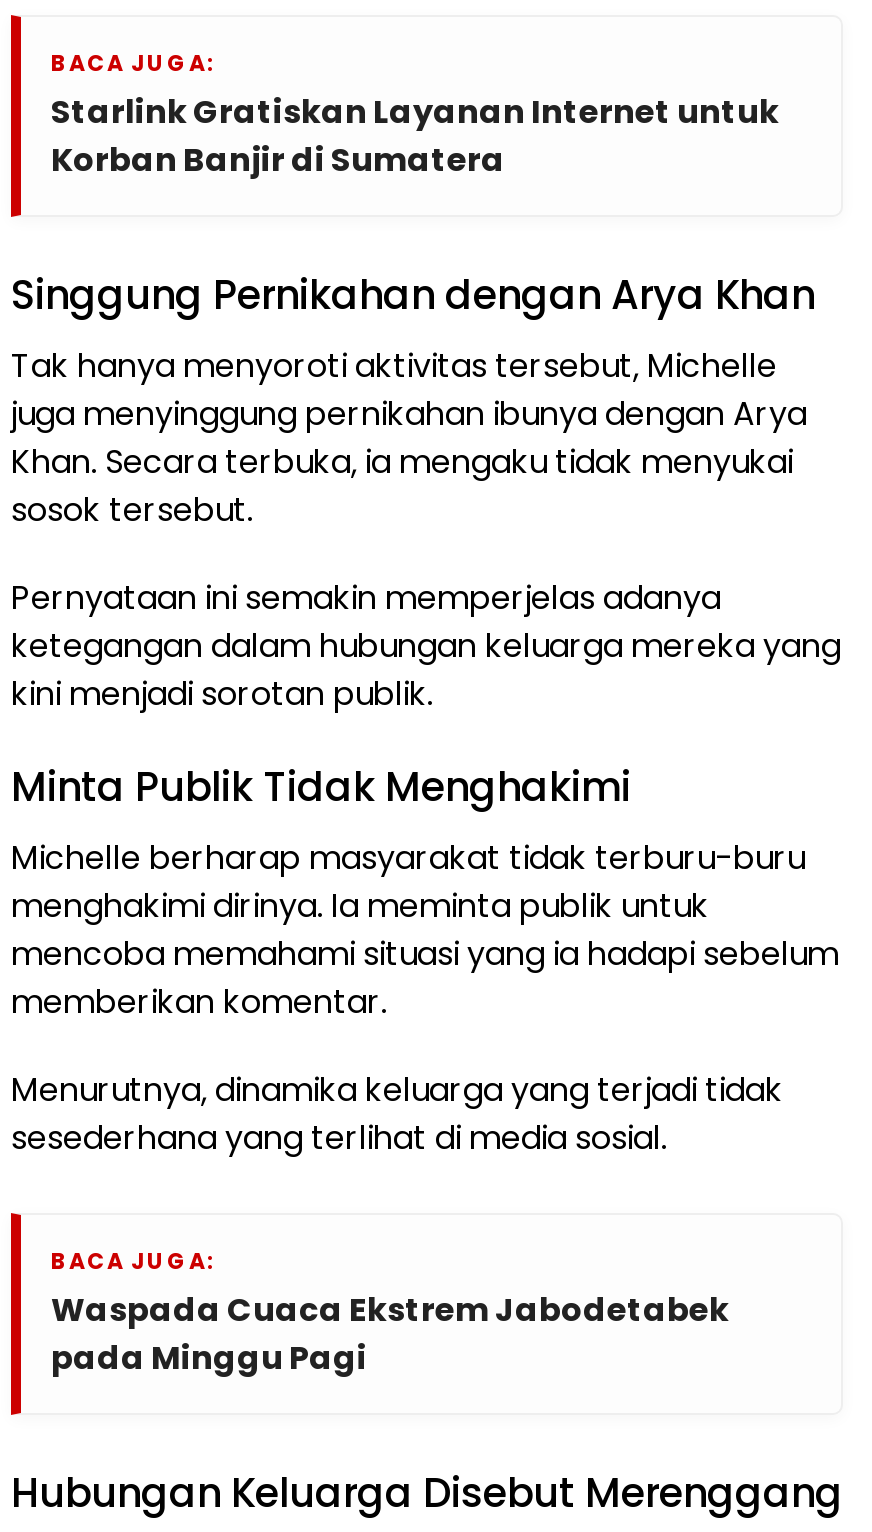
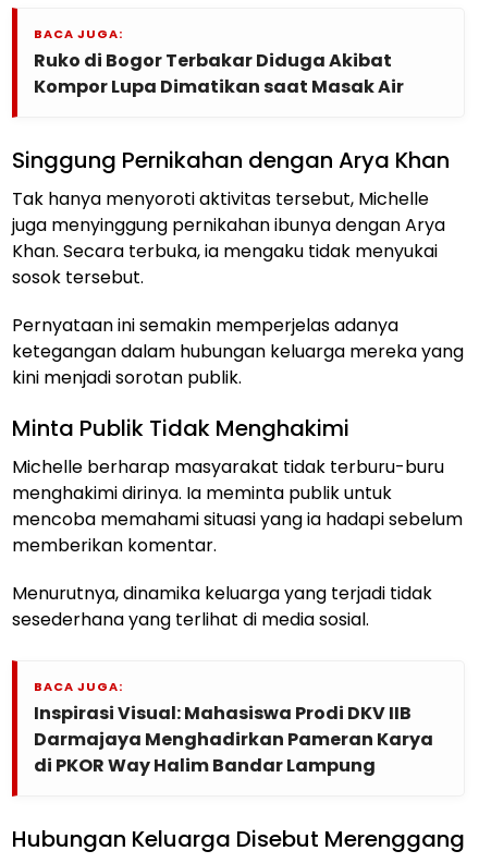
[51,89,779,183] Starlink Gratiskan Layanan Internet untuk | Korban Banjir di Sumatera -> [34,48,404,99] Ruko di Bogor Terbakar Diduga Akibat | Kompor Lupa Dimatikan saat Masak Air
[51,1287,729,1381] Waspada Cuaca Ekstrem Jabodetabek | pada Minggu Pagi -> [34,701,433,778] Inspirasi Visual: Mahasiswa Prodi DKV IIB | Darmajaya Menghadirkan Pameran Karya | di PKOR Way Halim Bandar Lampung

